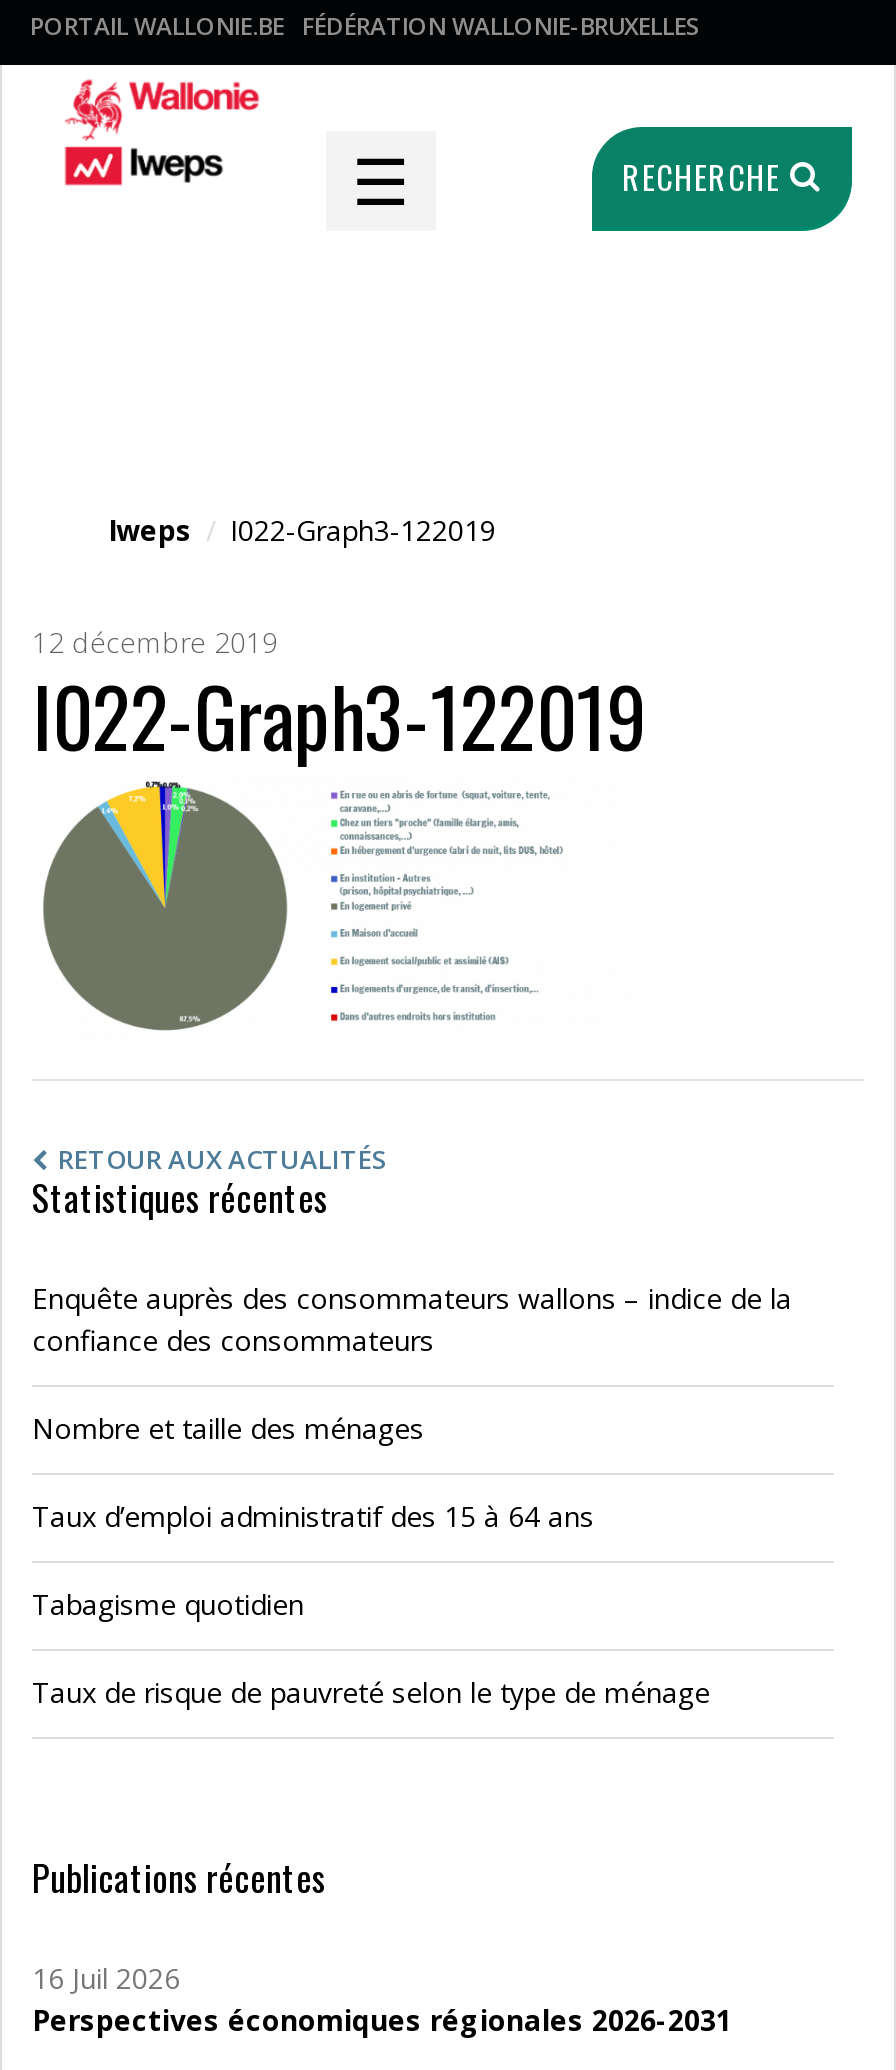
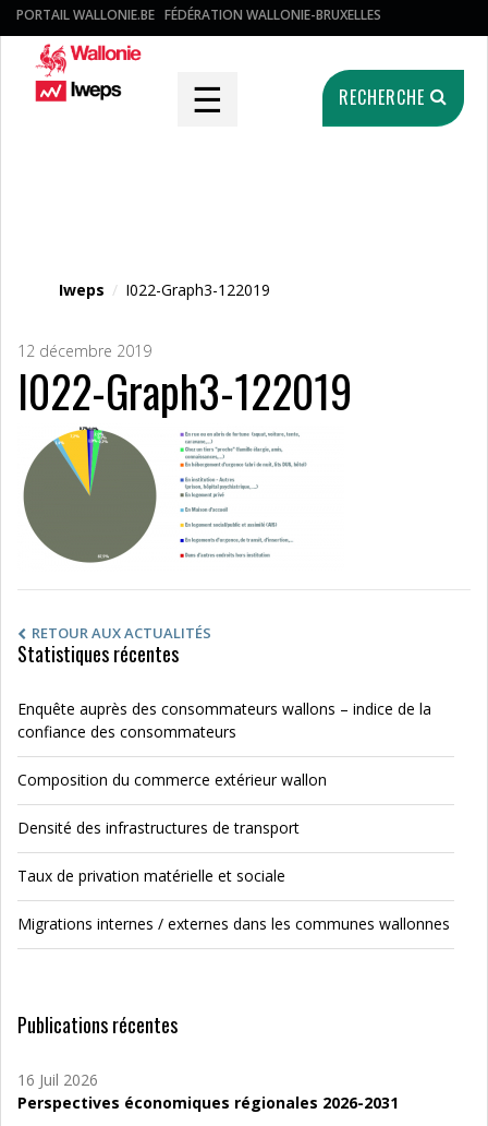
[32,1409,424,1447] Nombre et taille des ménages -> [17,769,327,790] Composition du commerce extérieur wallon
[32,1497,594,1535] Taux d’emploi administratif des 15 à 64 ans -> [17,817,300,838] Densité des infrastructures de transport
[32,1585,304,1623] Tabagisme quotidien -> [17,865,285,886] Taux de privation matérielle et sociale
[32,1673,710,1711] Taux de risque de pauvreté selon le type de ménage -> [17,913,450,934] Migrations internes / externes dans les communes wallonnes

